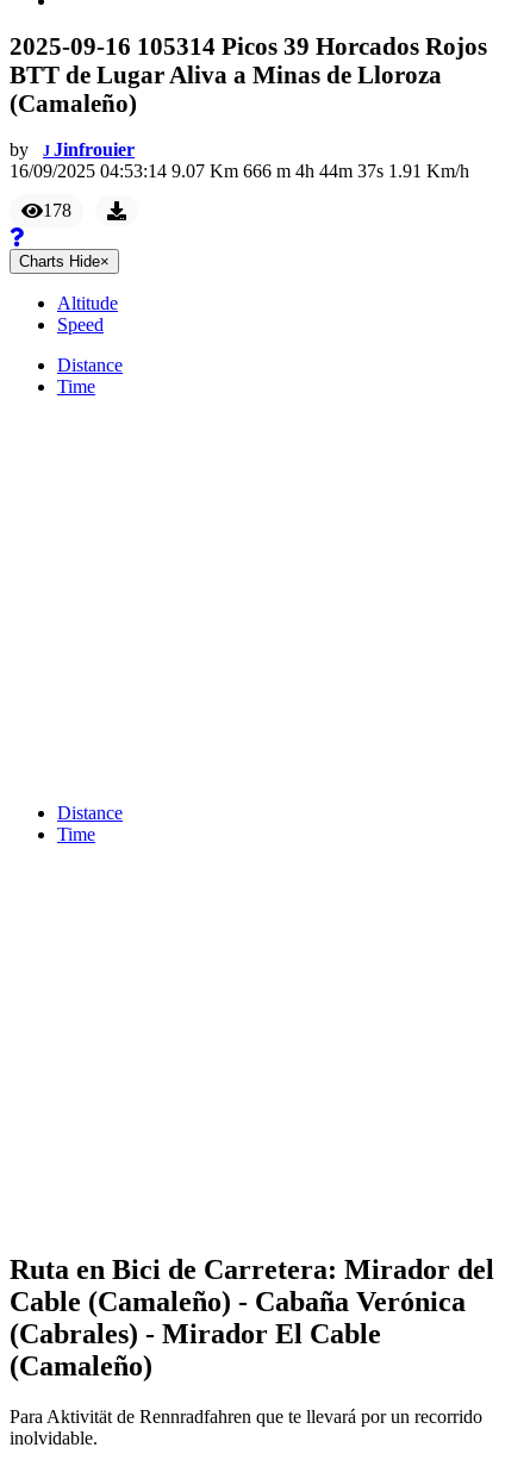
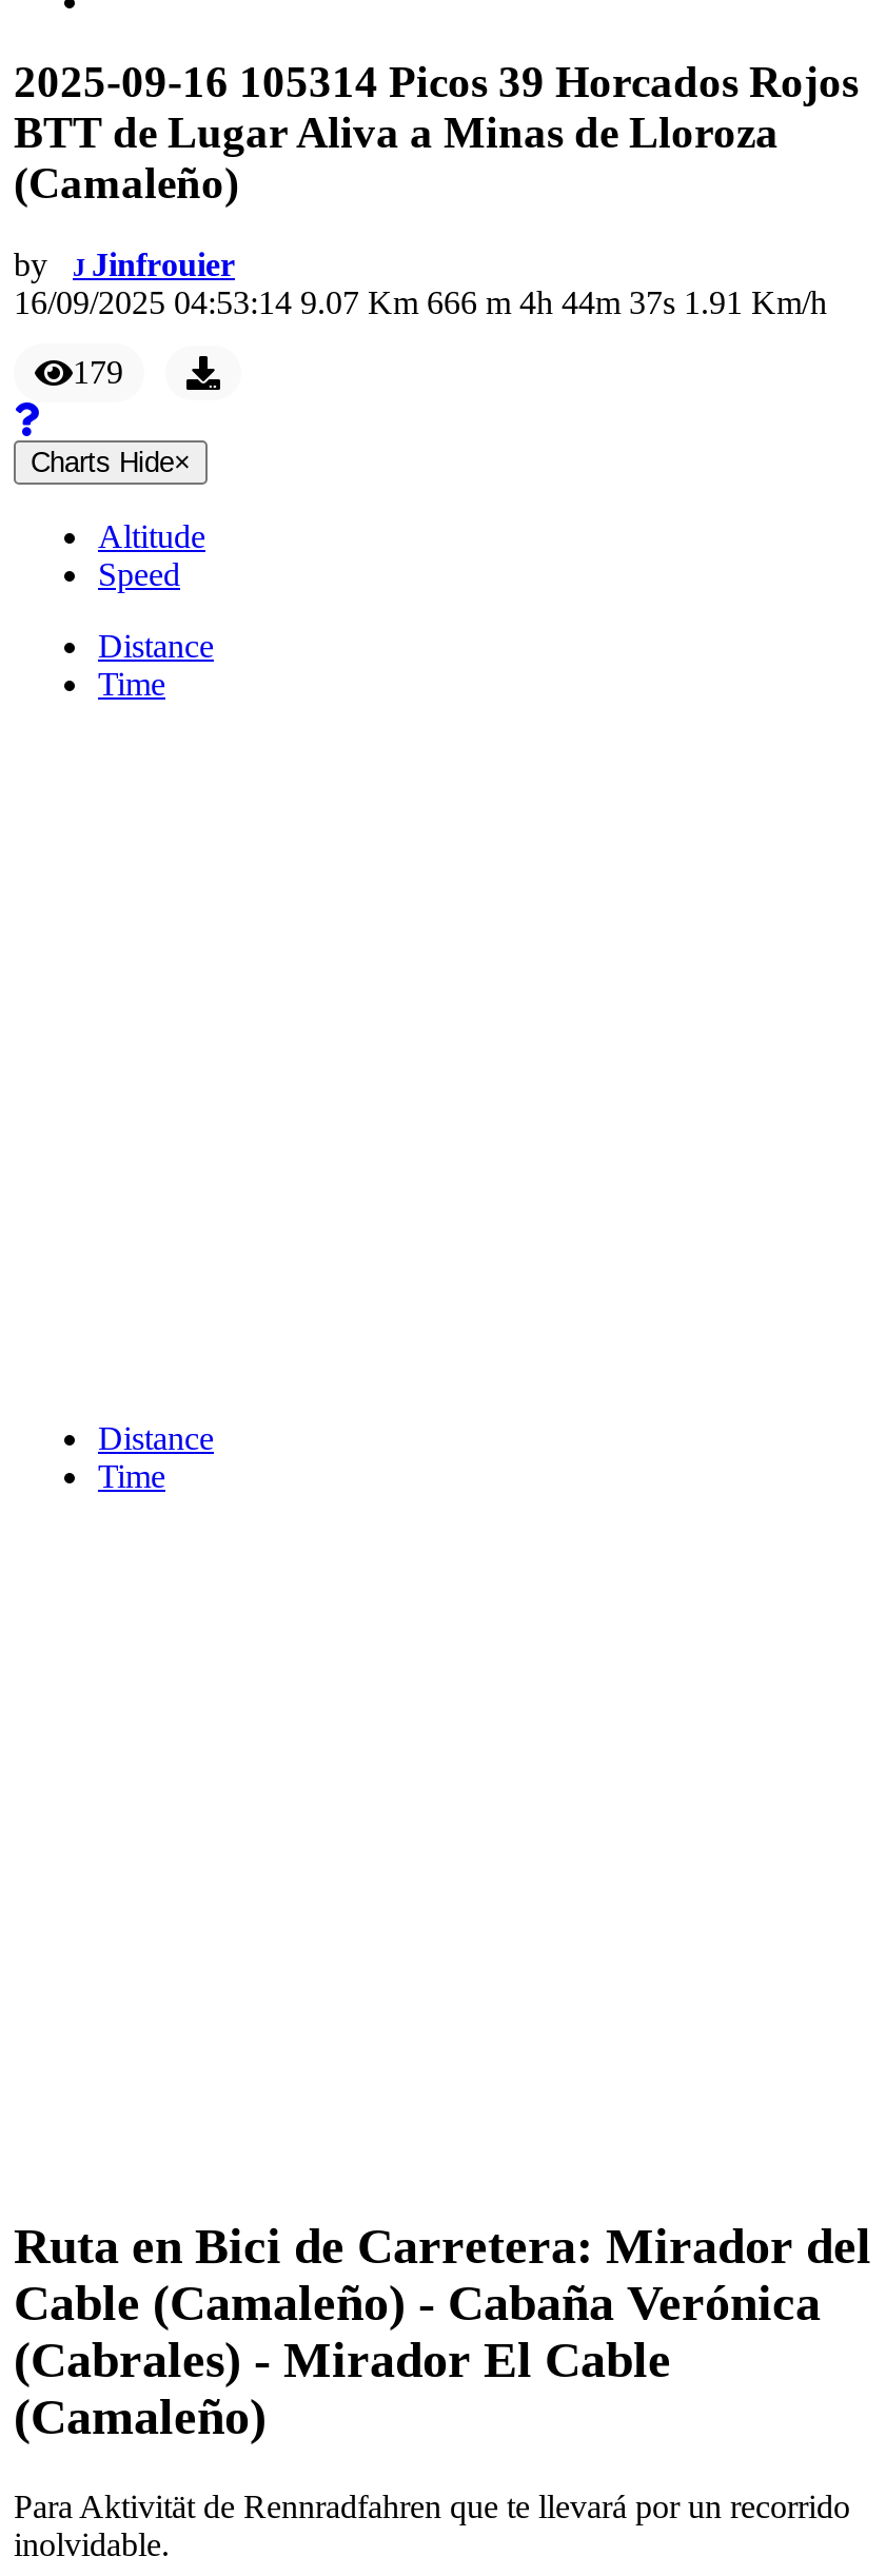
[43,199,71,220] 178 -> [73,353,123,389] 179

